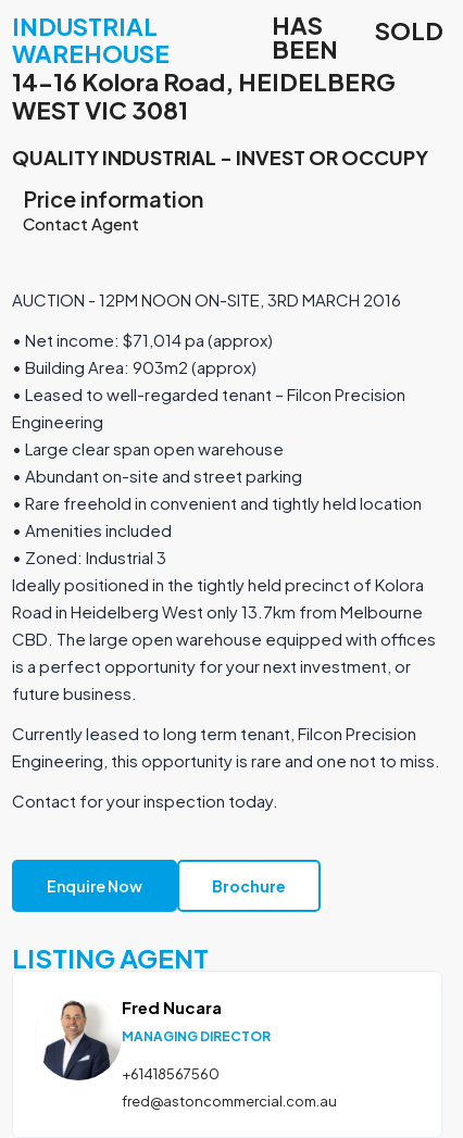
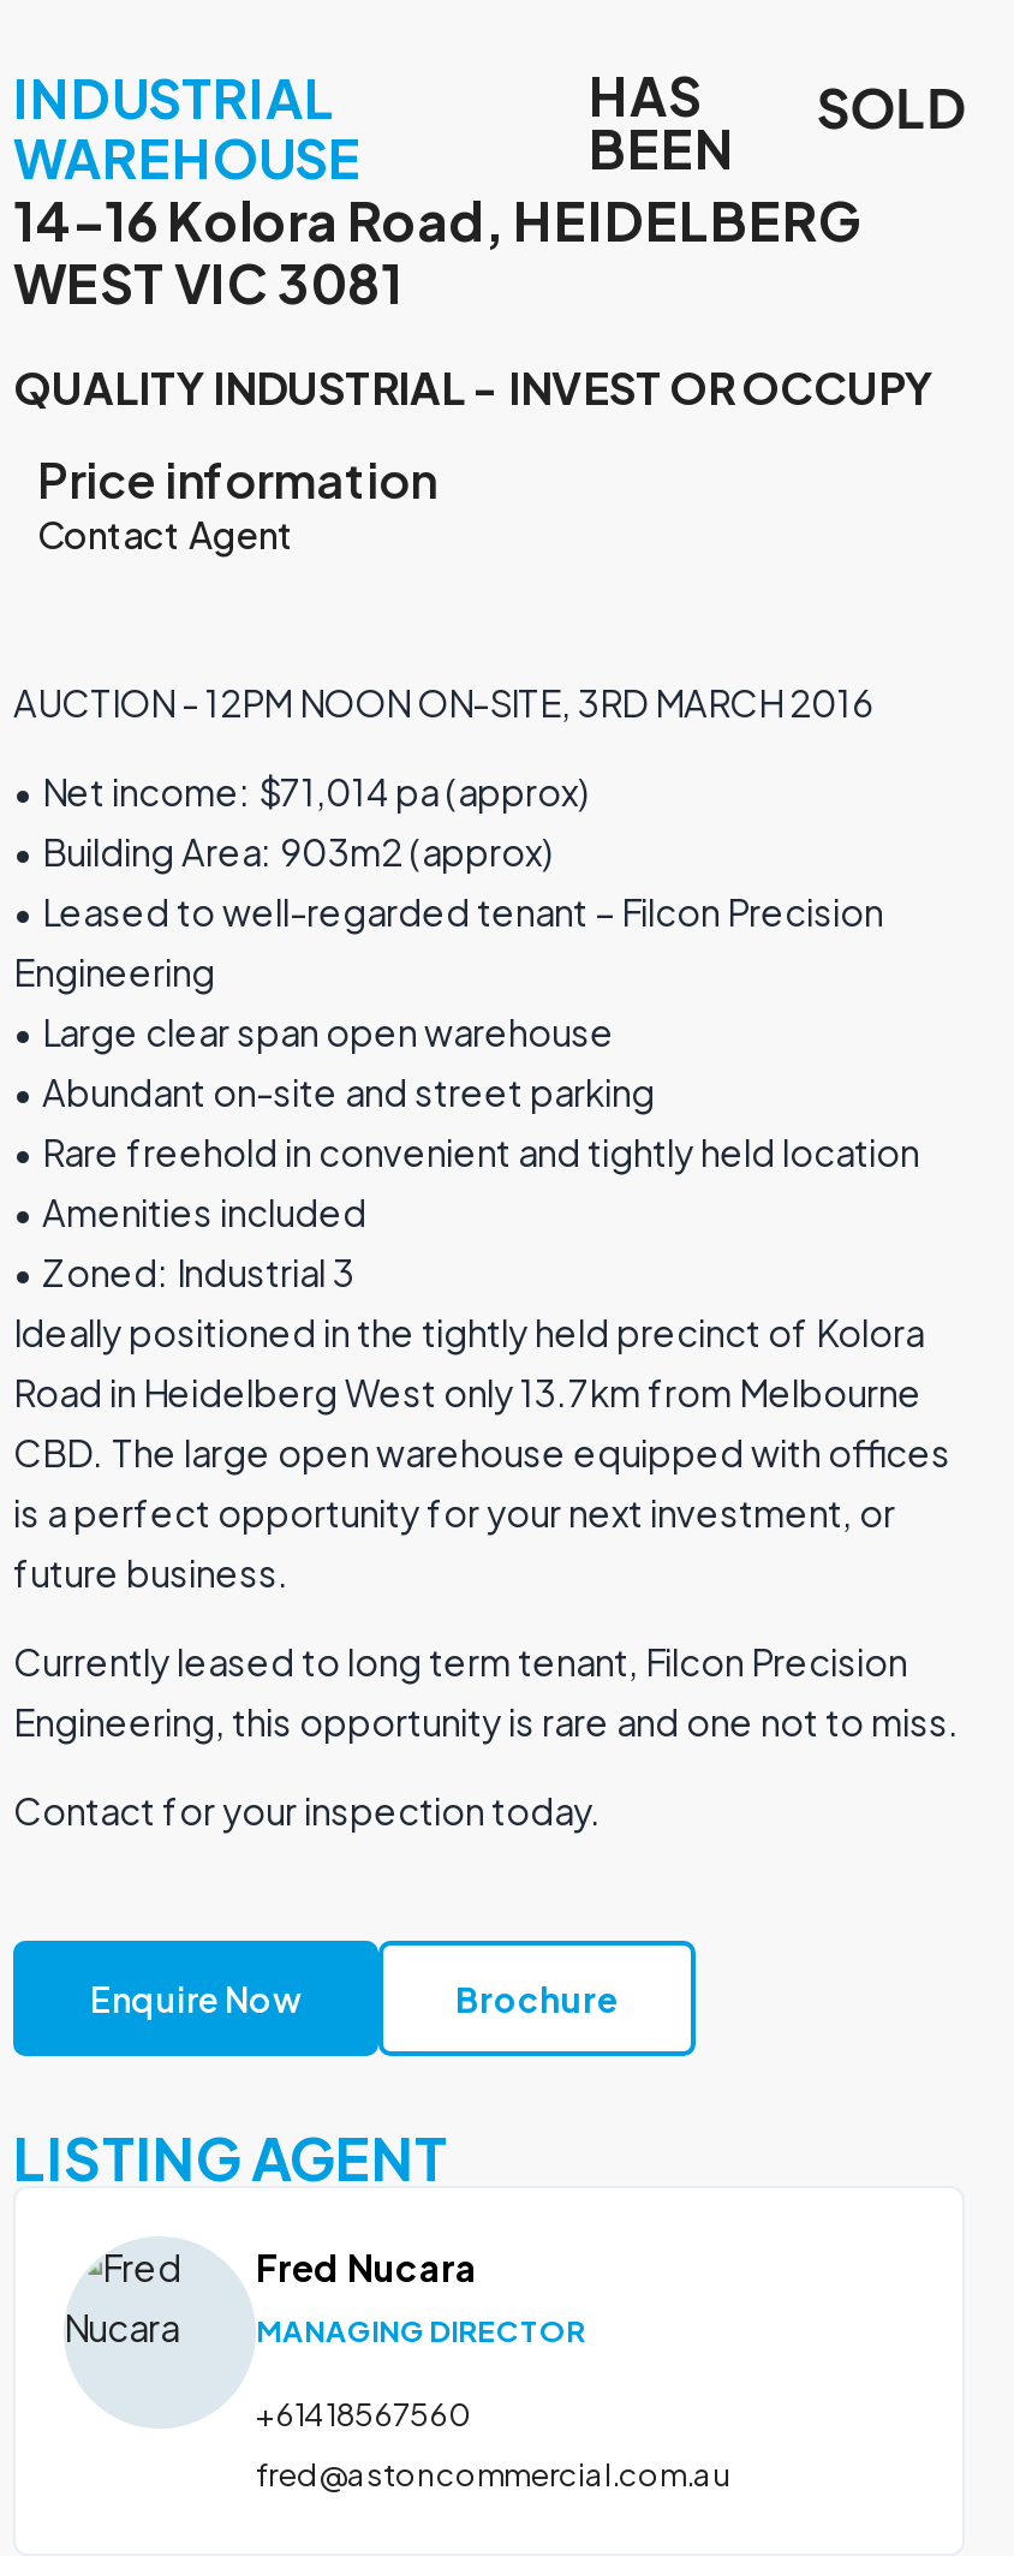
[36,996,118,1081] [image] -> [64,2239,249,2429] [image]

